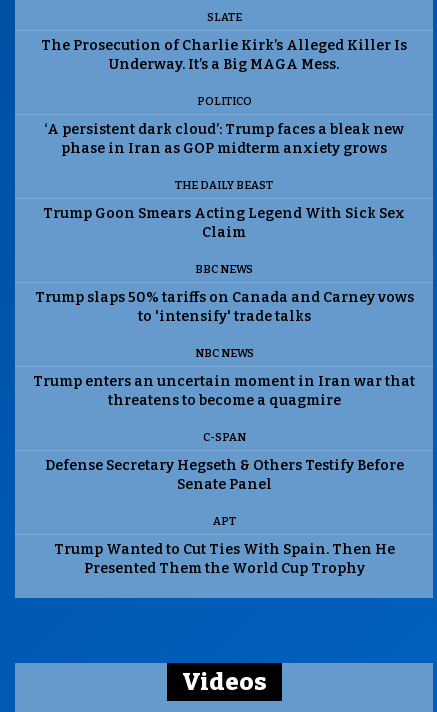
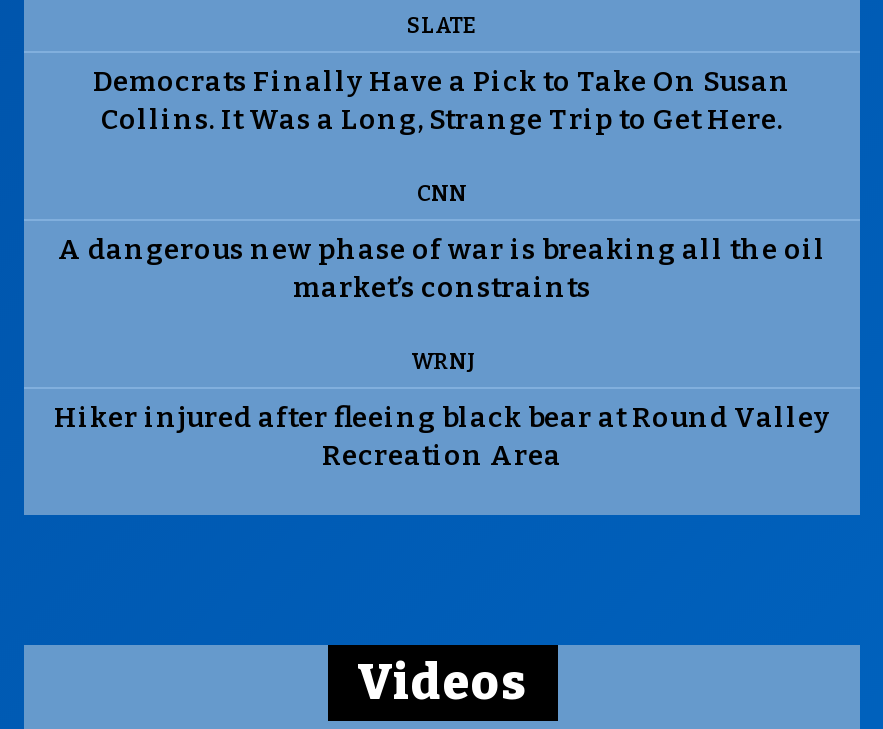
[33,36,415,576] The Prosecution of Charlie Kirk’s Alleged Killer Is | Underway. It’s a Big MAGA Mess. | POLITICO | ‘A persistent dark cloud’: Trump faces a bleak new | phase in Iran as GOP midterm anxiety grows | THE DAILY BEAST | Trump Goon Smears Acting Legend With Sick Sex | Claim | BBC NEWS | Trump slaps 50% tariffs on Canada and Carney vows | to 'intensify' trade talks | NBC NEWS | Trump enters an uncertain moment in Iran war that | threatens to become a quagmire | C-SPAN | Defense Secretary Hegseth & Others Testify Before | Senate Panel | APT | Trump Wanted to Cut Ties With Spain. Then He | Presented Them the World Cup Trophy -> [54,64,830,472] Democrats Finally Have a Pick to Take On Susan | Collins. It Was a Long, Strange Trip to Get Here. | CNN | A dangerous new phase of war is breaking all the oil | market’s constraints | WRNJ | Hiker injured after fleeing black bear at Round Valley | Recreation Area

